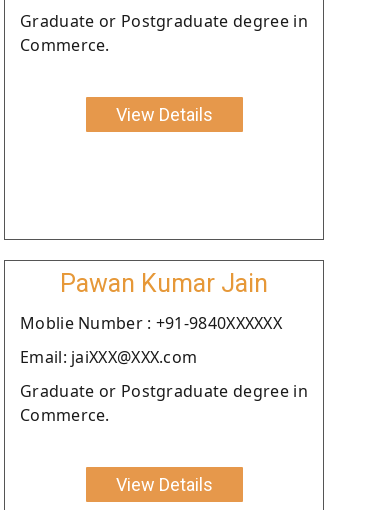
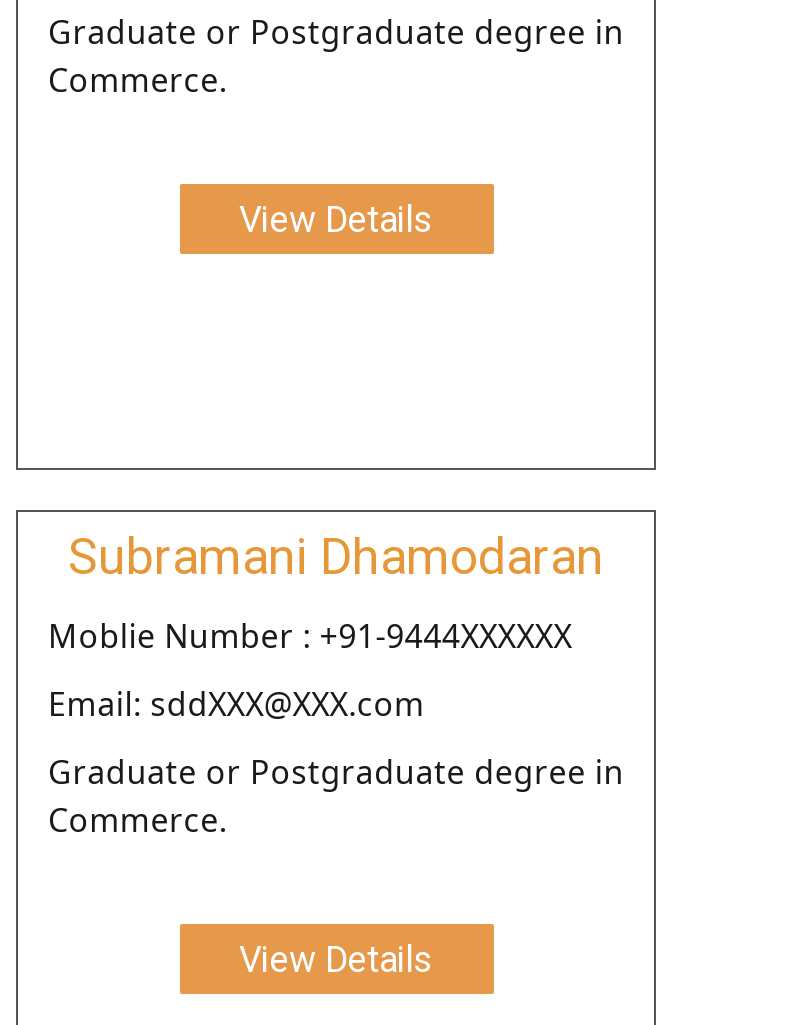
[60,269,268,298] Pawan Kumar Jain -> [68,528,604,586] Subramani Dhamodaran
[20,312,282,334] Moblie Number : +91-9840XXXXXX -> [48,614,572,658] Moblie Number : +91-9444XXXXXX
[20,346,197,368] Email: jaiXXX@XXX.com -> [48,682,425,726] Email: sddXXX@XXX.com

